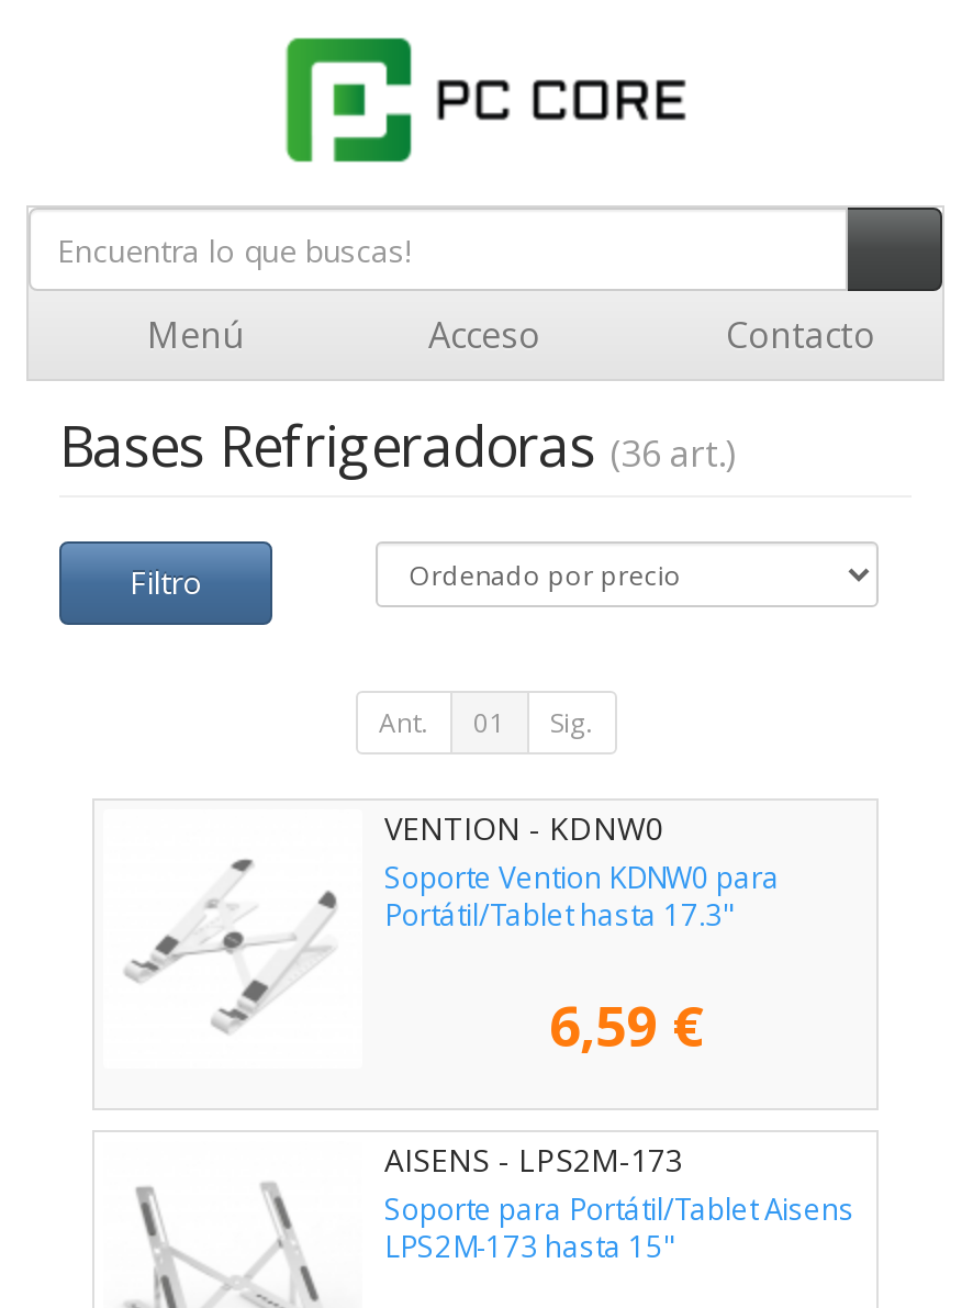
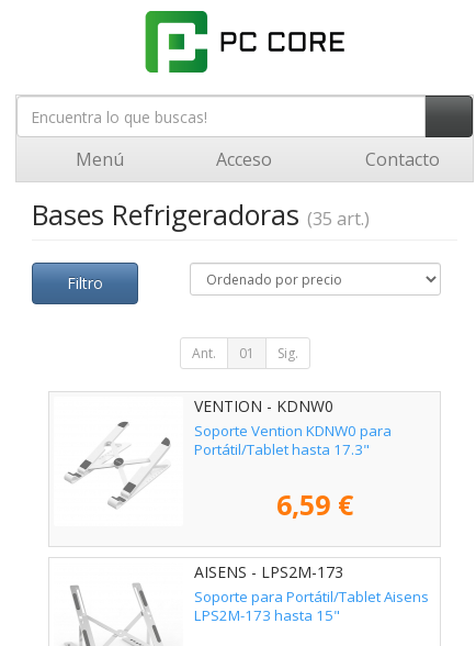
[59,407,736,482] Bases Refrigeradoras (36 art.) -> [32,196,370,233] Bases Refrigeradoras (35 art.)

